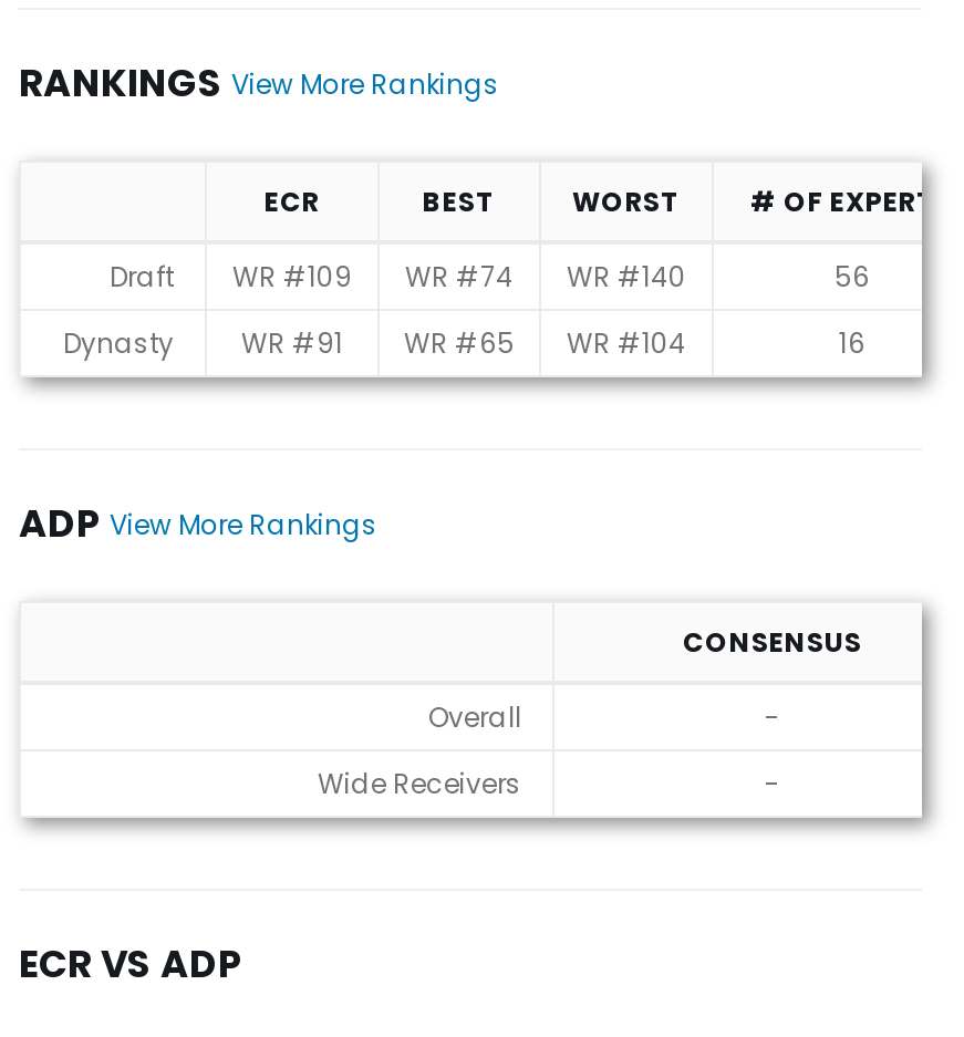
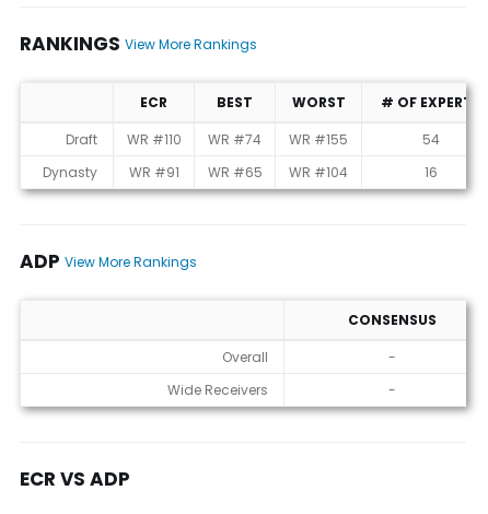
[232,259,352,296] WR #109 -> [126,131,181,149] WR #110
[567,259,686,296] WR #140 -> [289,131,348,149] WR #155
[835,259,870,296] 56 -> [422,131,440,149] 54

